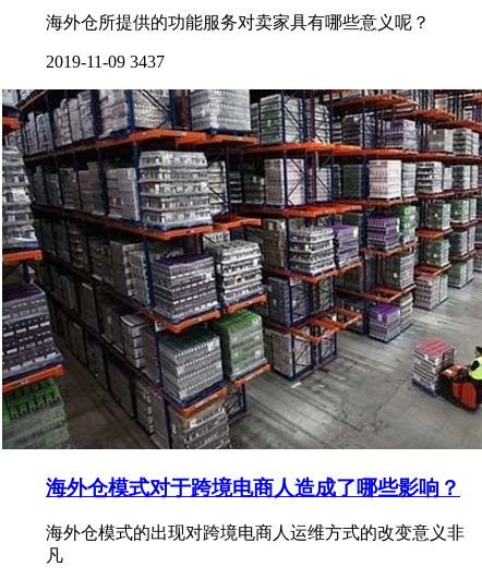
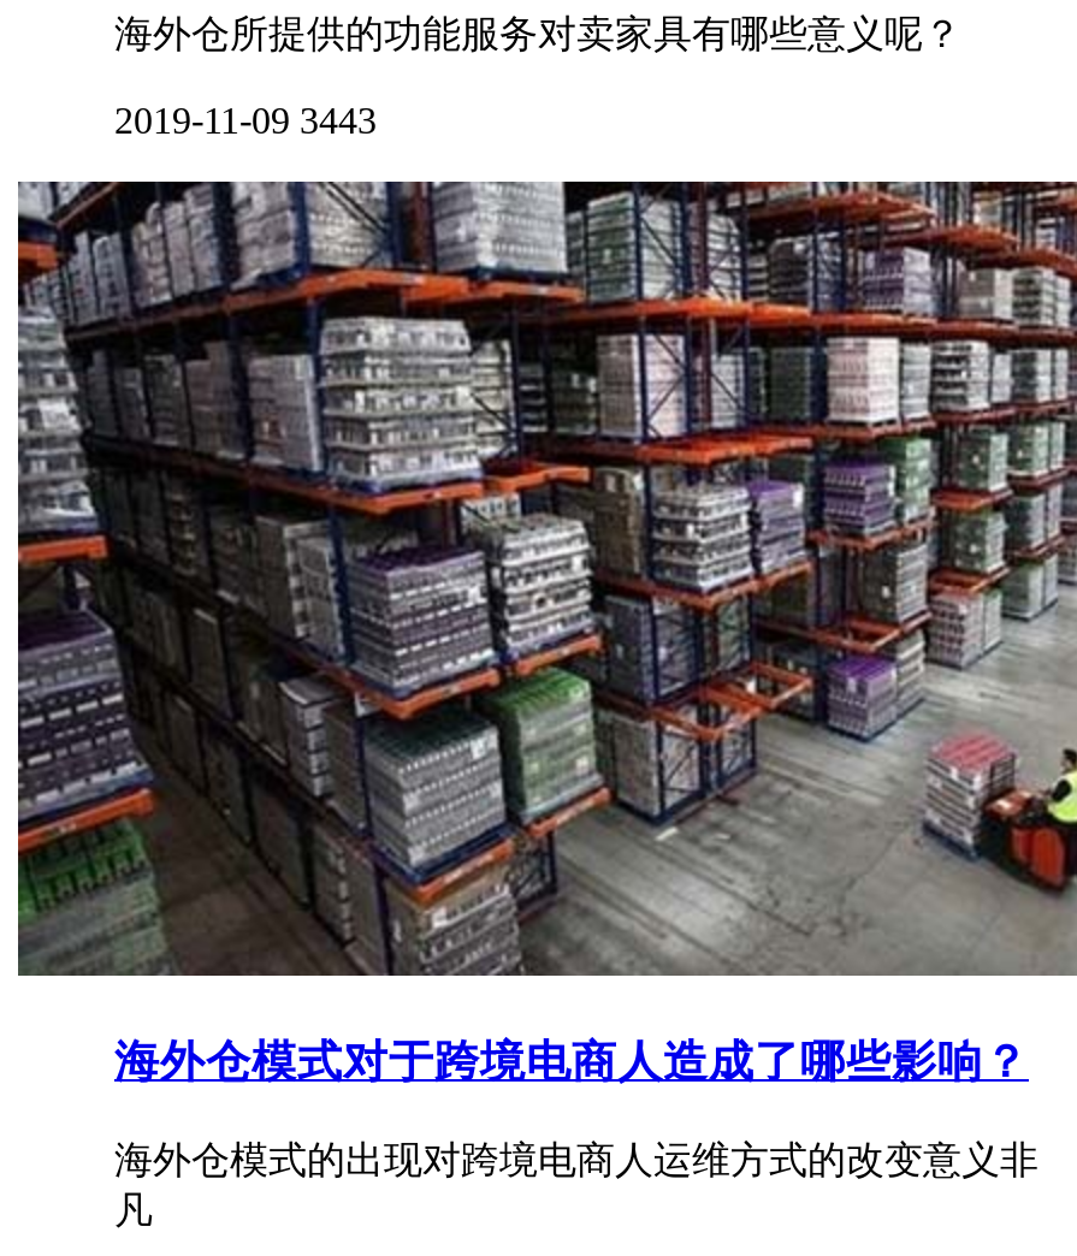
[46,52,165,71] 2019-11-09 3437 -> [114,100,377,141] 2019-11-09 3443

